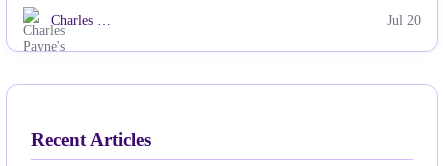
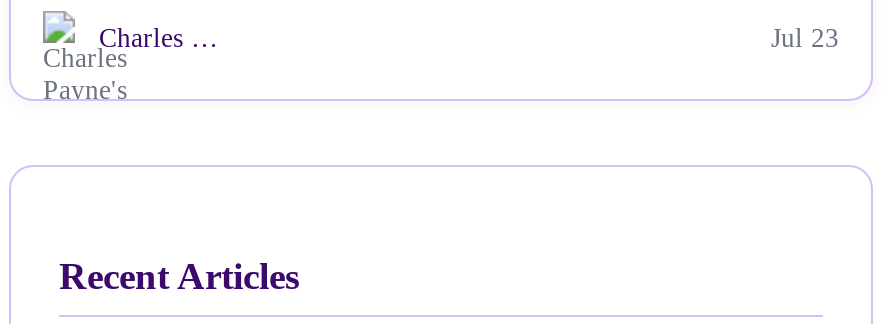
[387,13,421,28] Jul 20 -> [771,24,839,54] Jul 23

